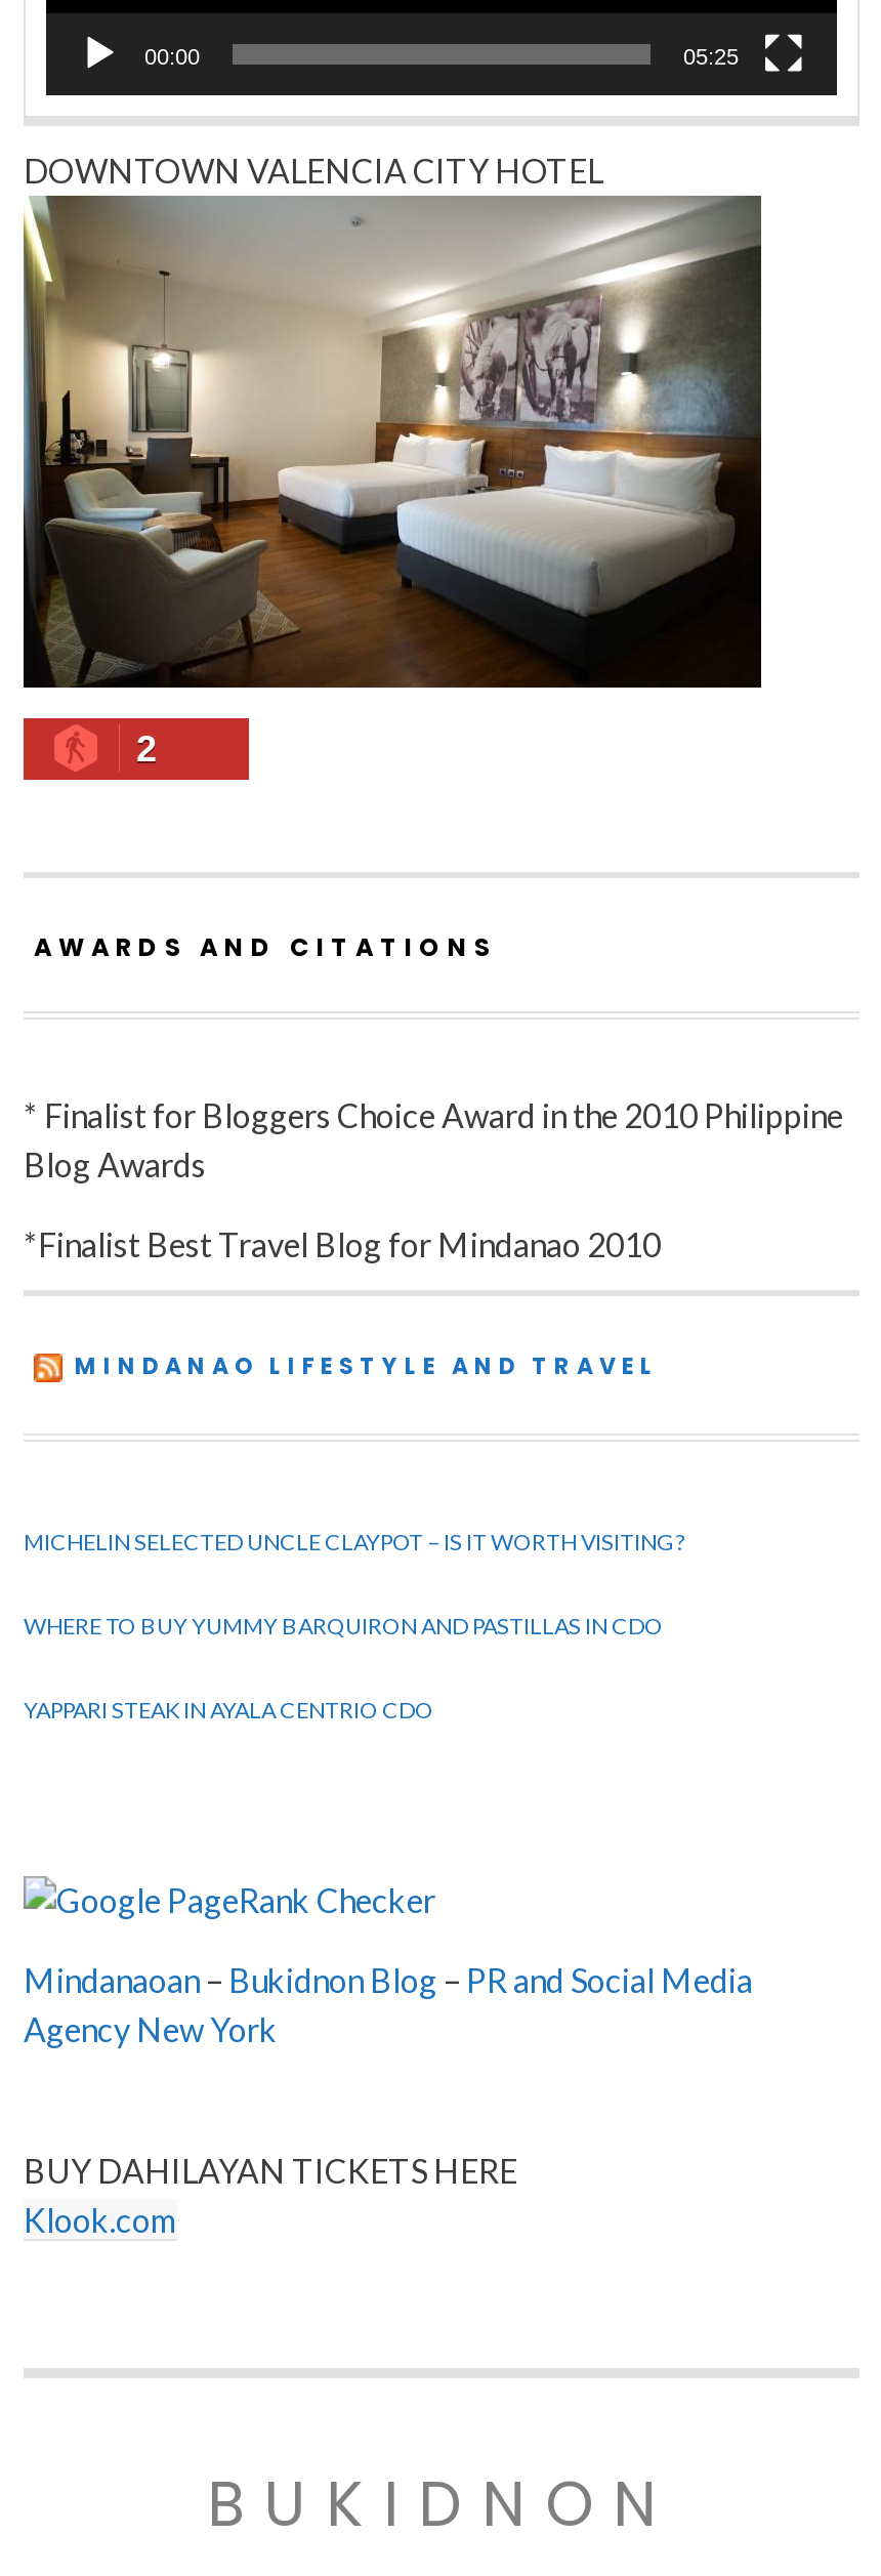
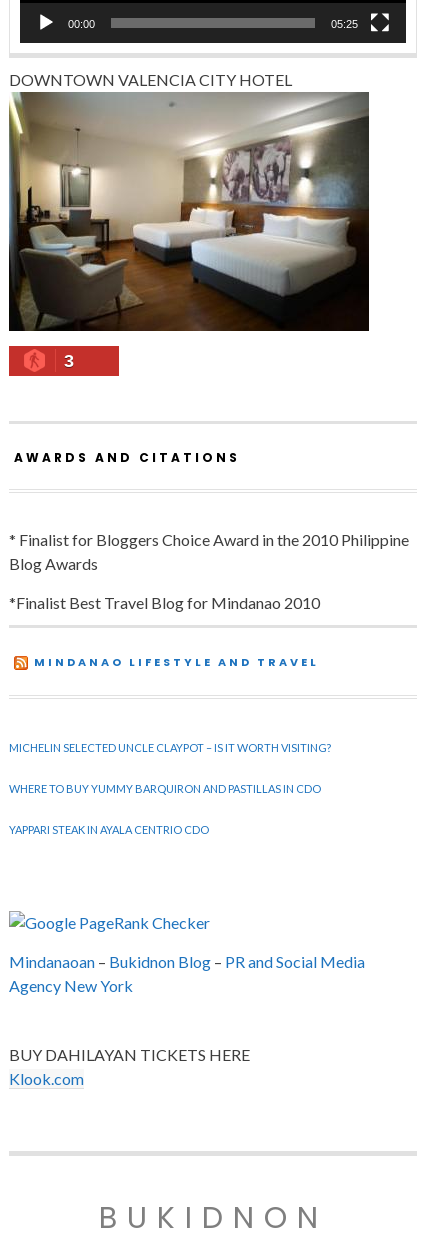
[136,729,153,770] 2 -> [64,351,72,371] 3

